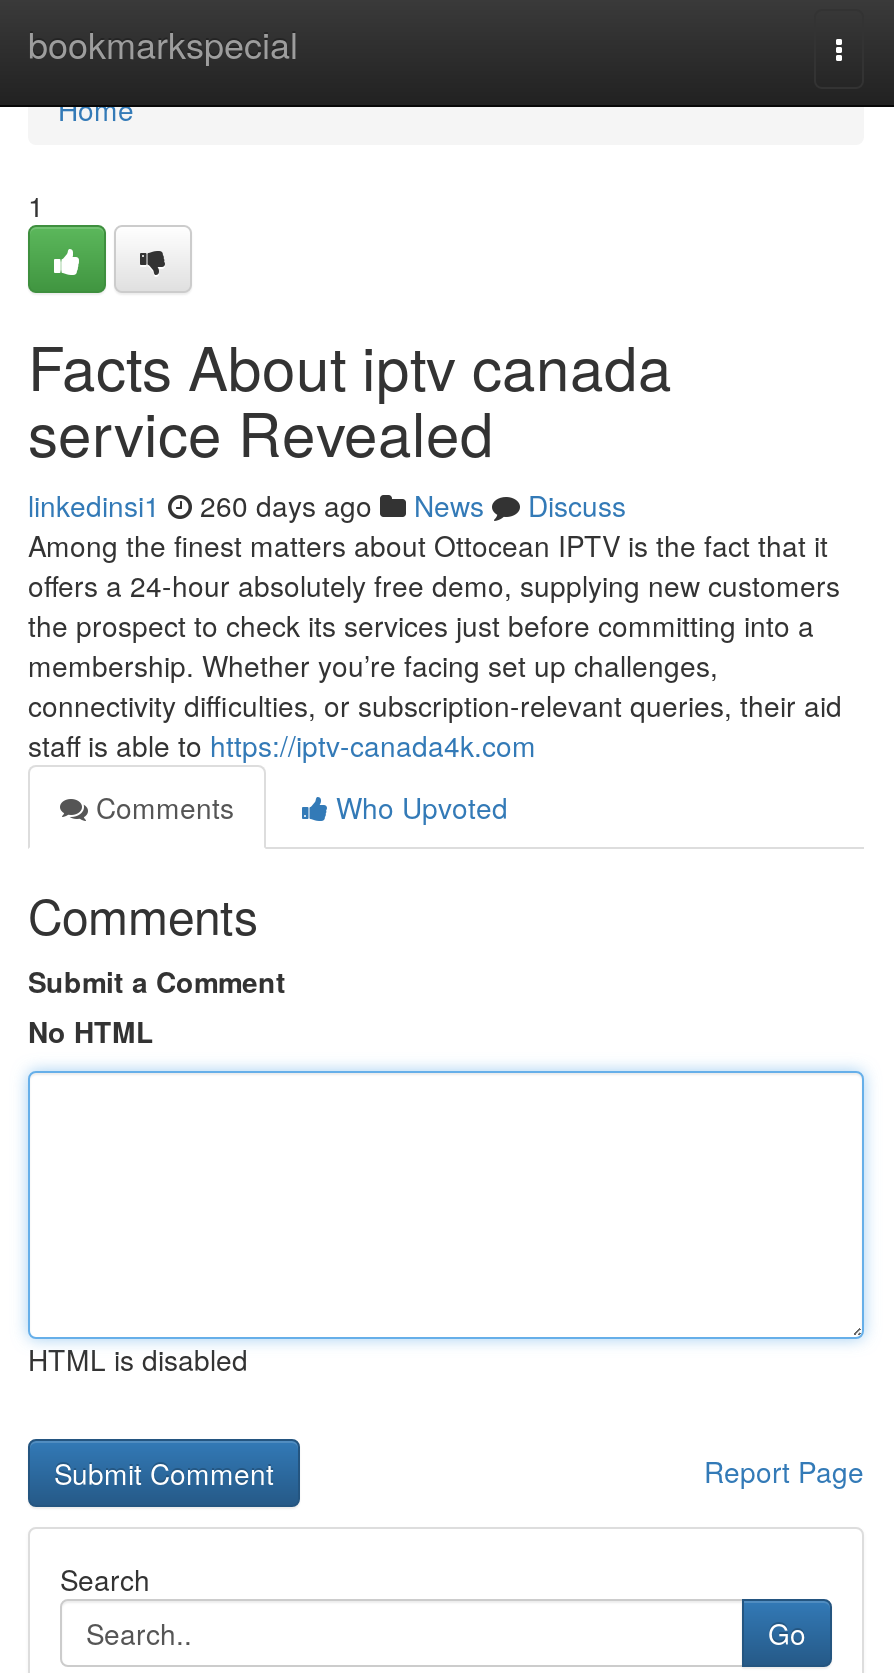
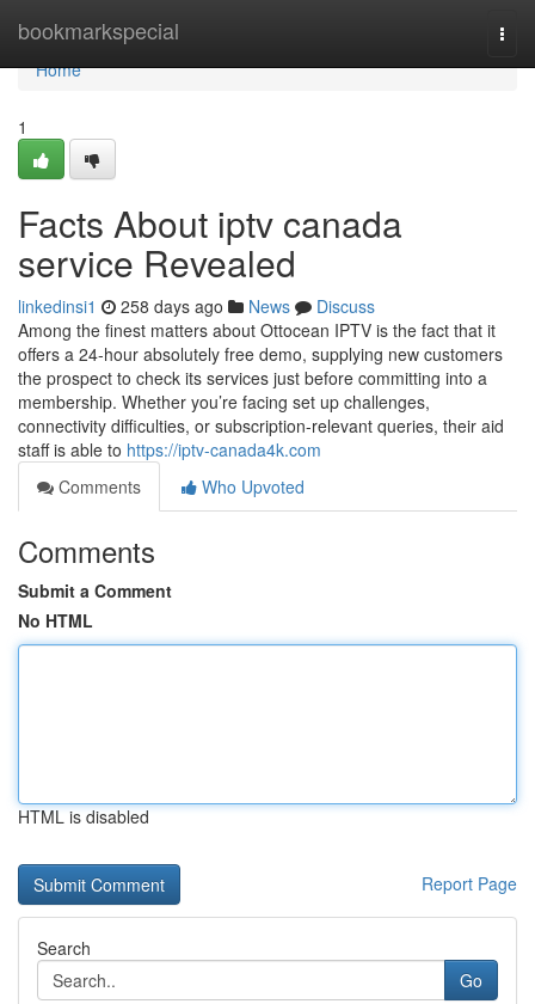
[28,485,626,525] linkedinsi1 260 days ago News Discuss -> [18,294,375,318] linkedinsi1 258 days ago News Discuss

